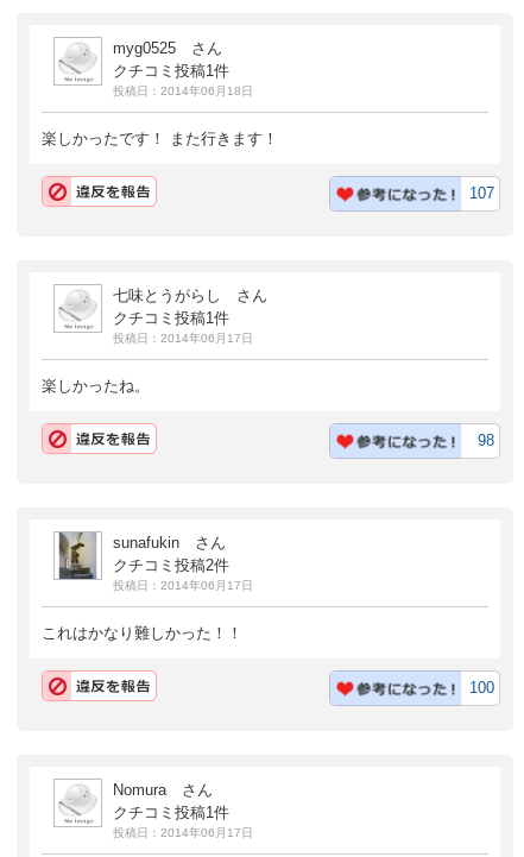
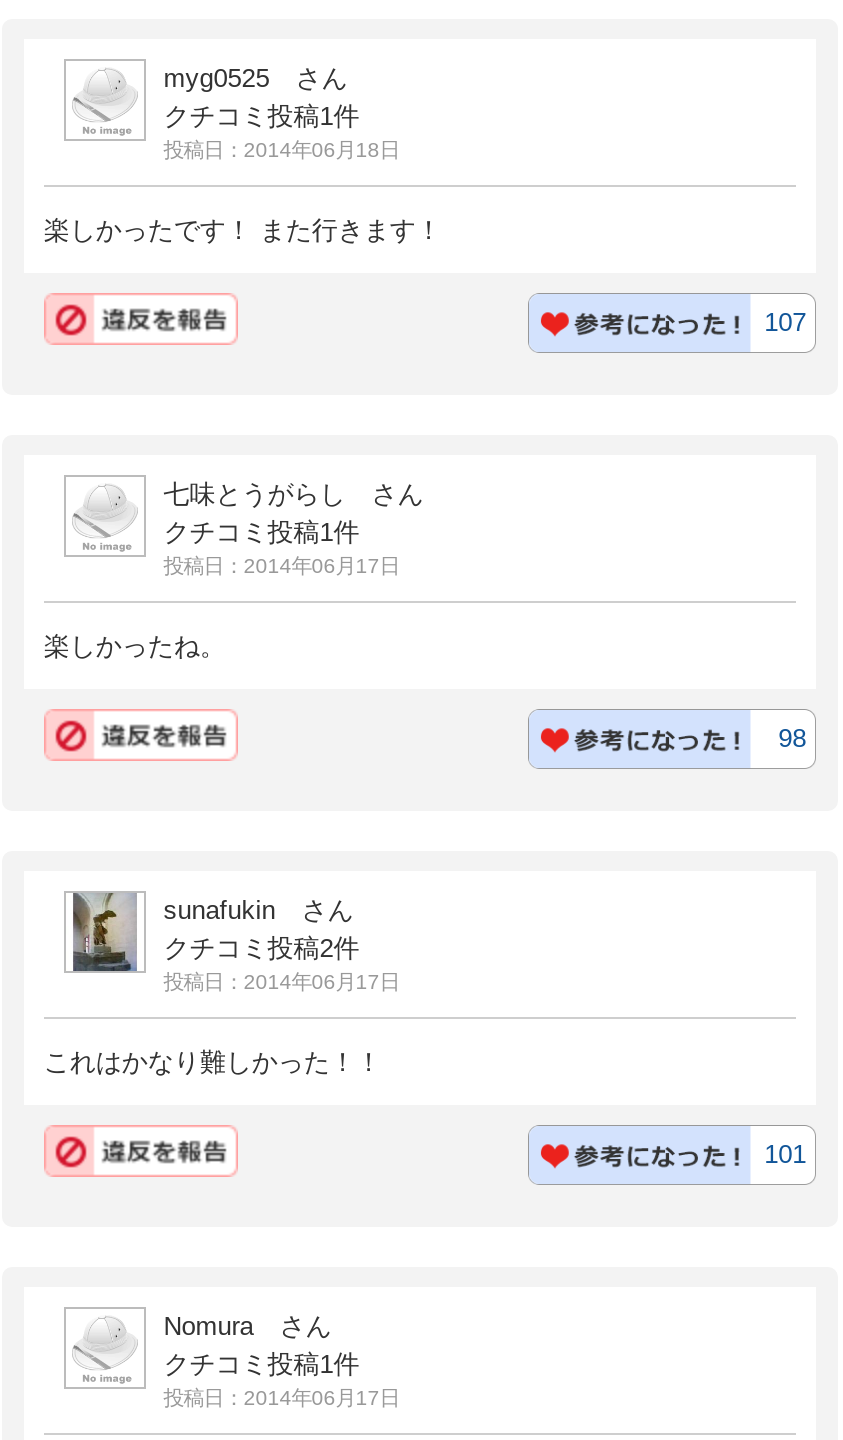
[469,679,494,697] 100 -> [764,1139,806,1169] 101

